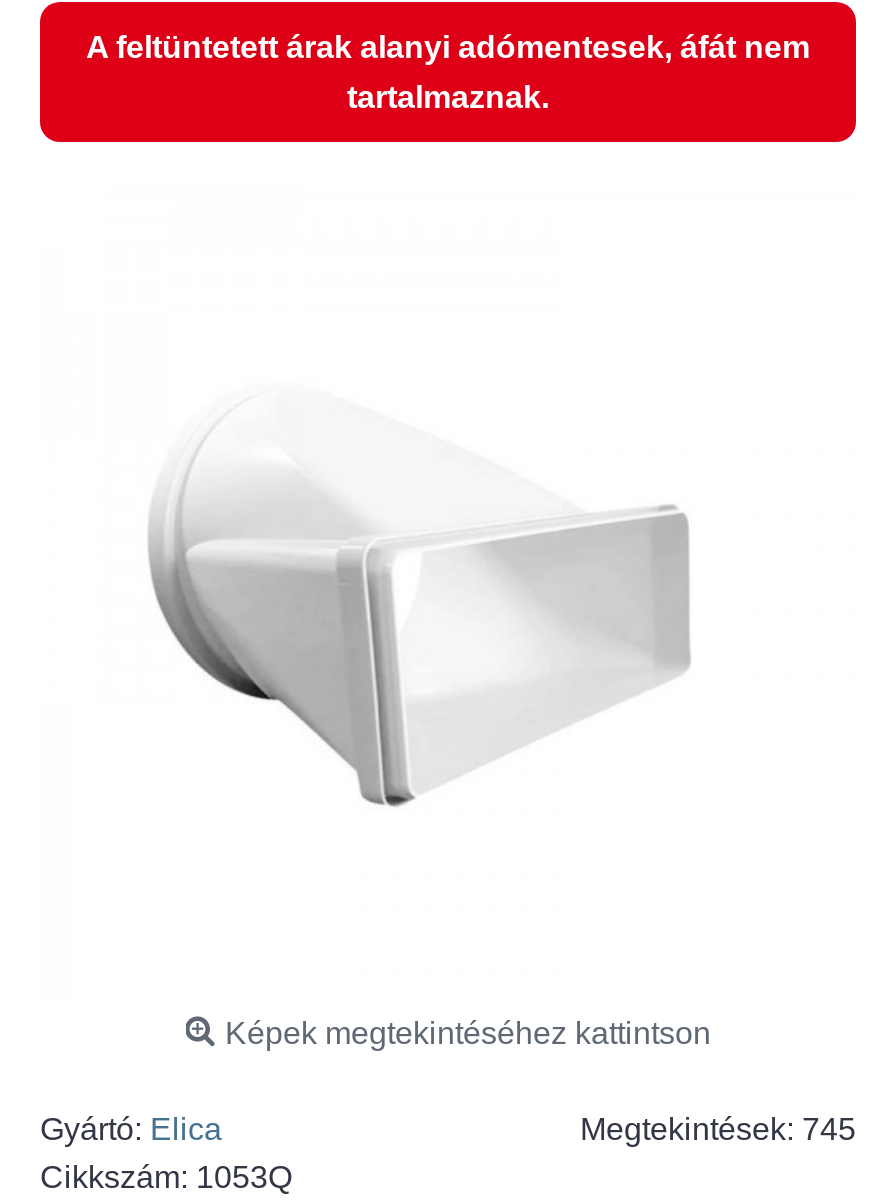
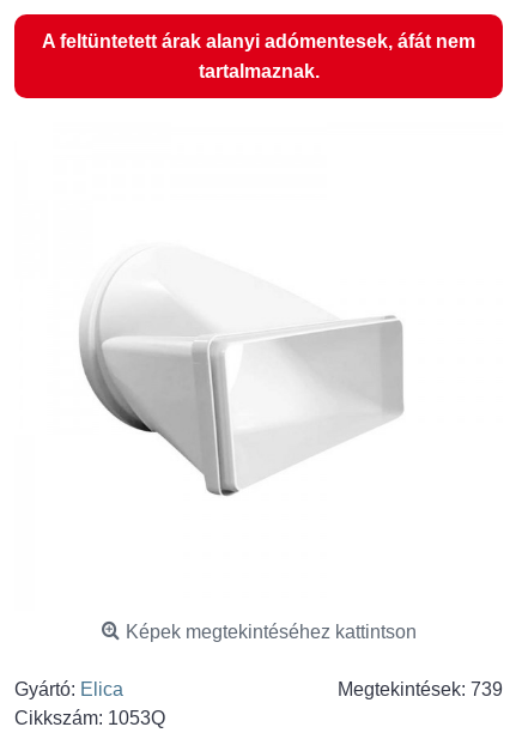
[580,1112,856,1146] Megtekintések: 745 -> [338,679,503,699] Megtekintések: 739

